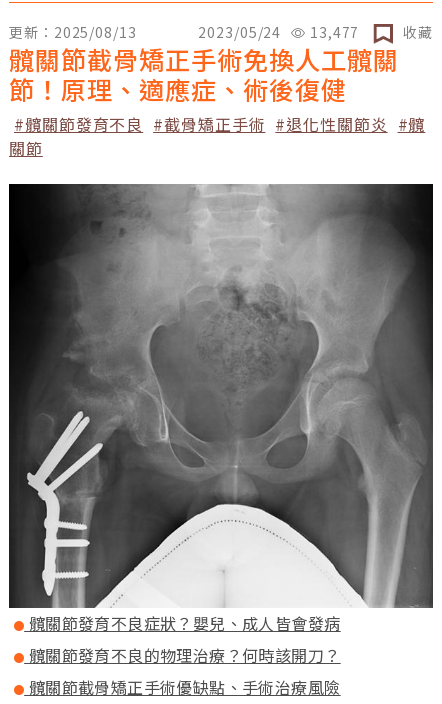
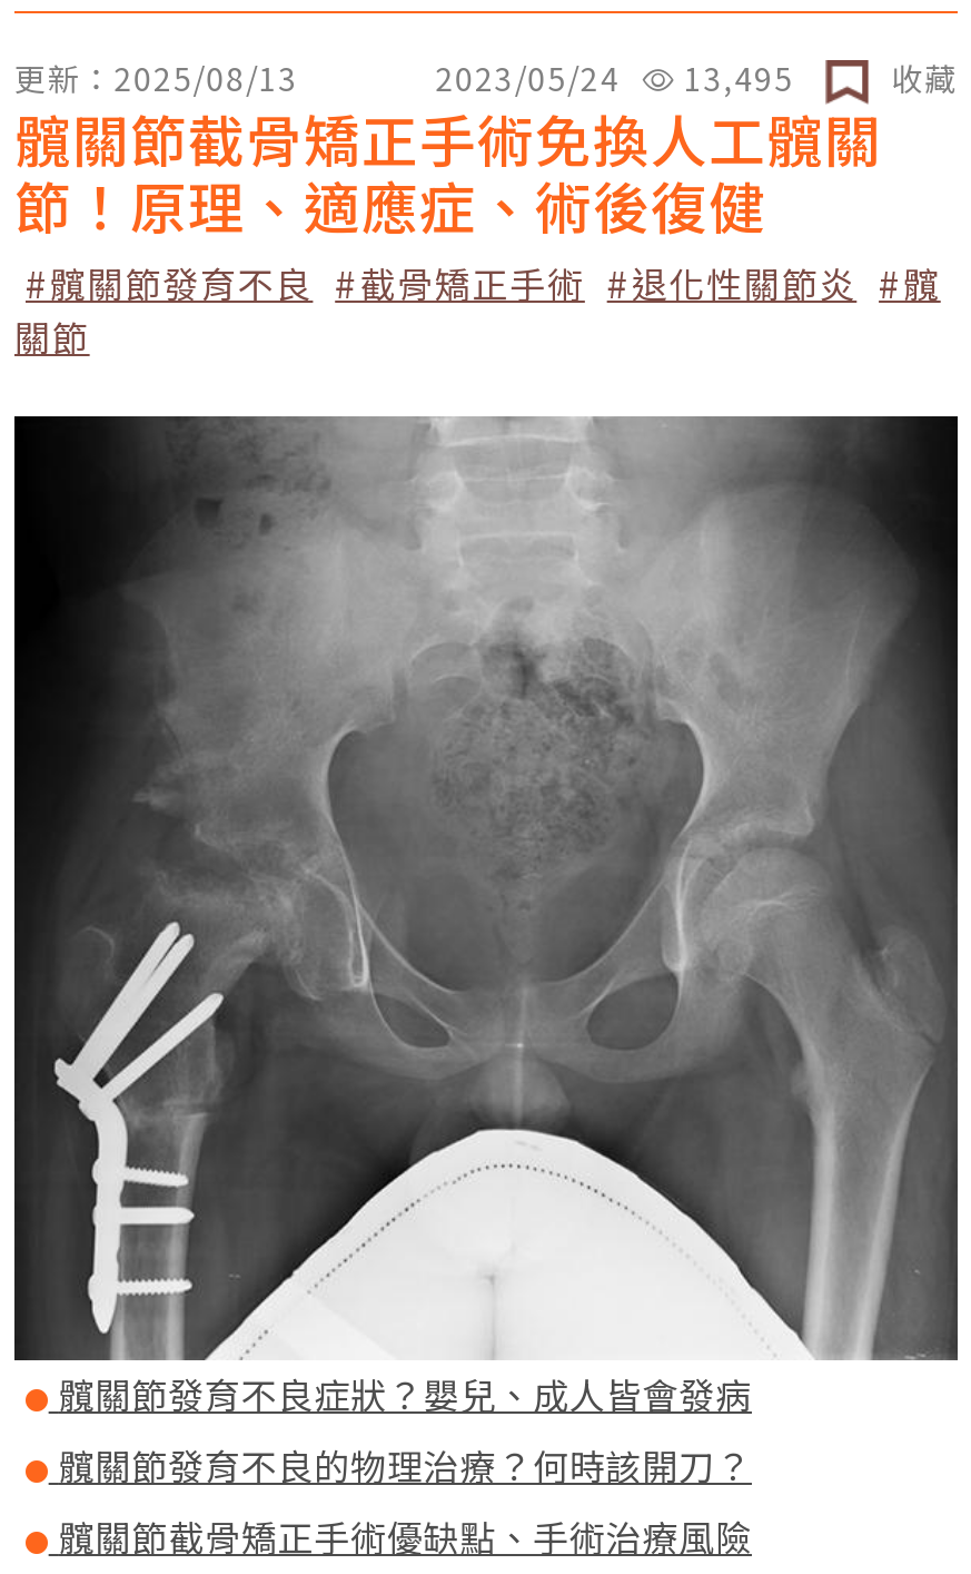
[198,22,359,42] 2023/05/24 13,477 -> [435,55,794,100] 2023/05/24 13,495

